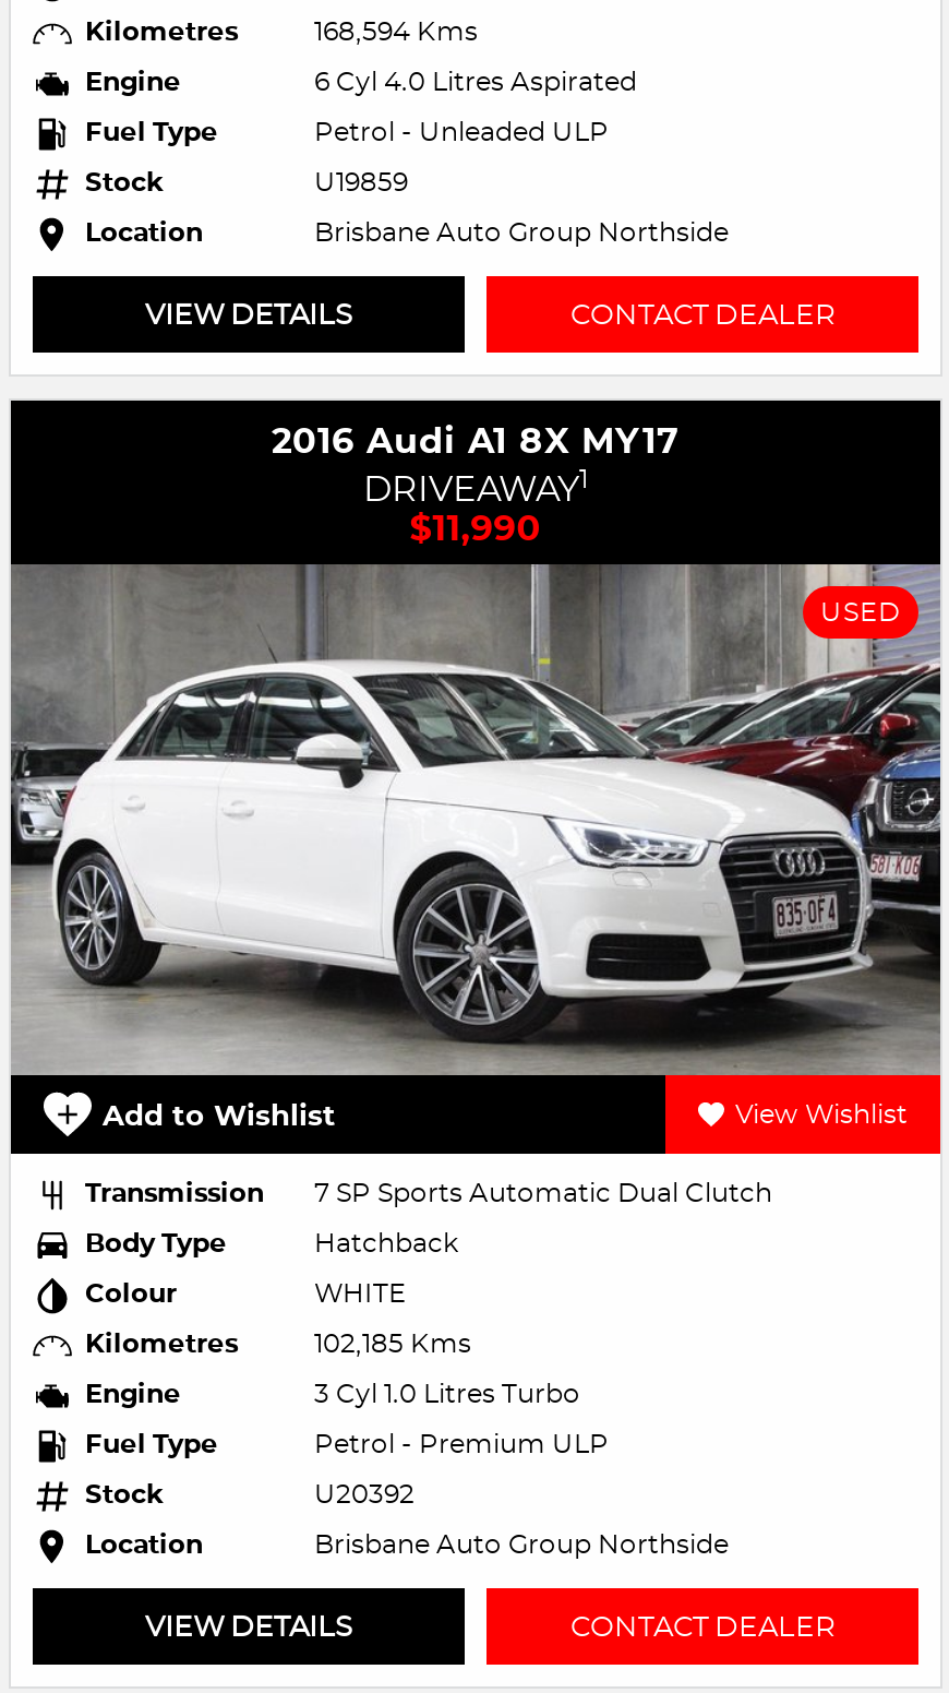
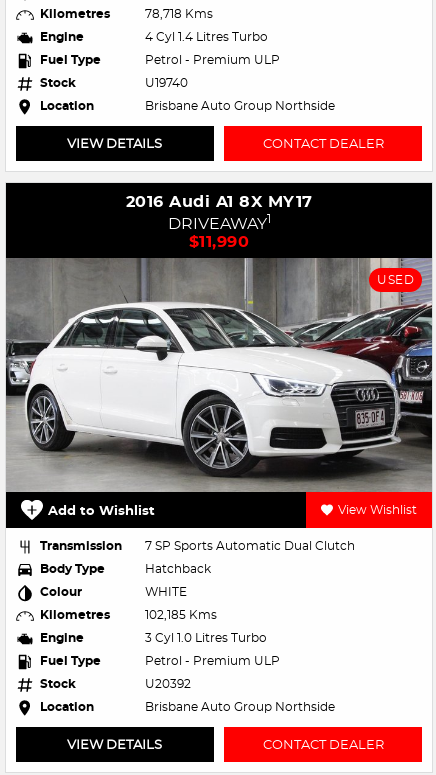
[314,13,478,46] 168,594 Kms -> [145,6,213,21] 78,718 Kms
[314,63,637,96] 6 Cyl 4.0 Litres Aspirated -> [145,29,268,44] 4 Cyl 1.4 Litres Turbo
[314,114,609,146] Petrol - Unleaded ULP -> [145,52,280,67] Petrol - Premium ULP
[314,164,408,196] U19859 -> [145,75,188,90] U19740

